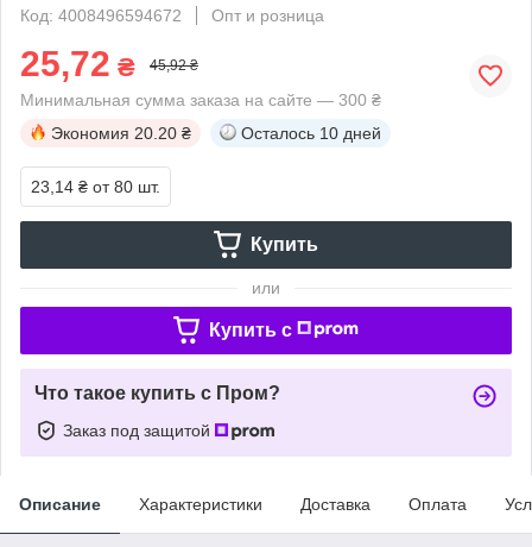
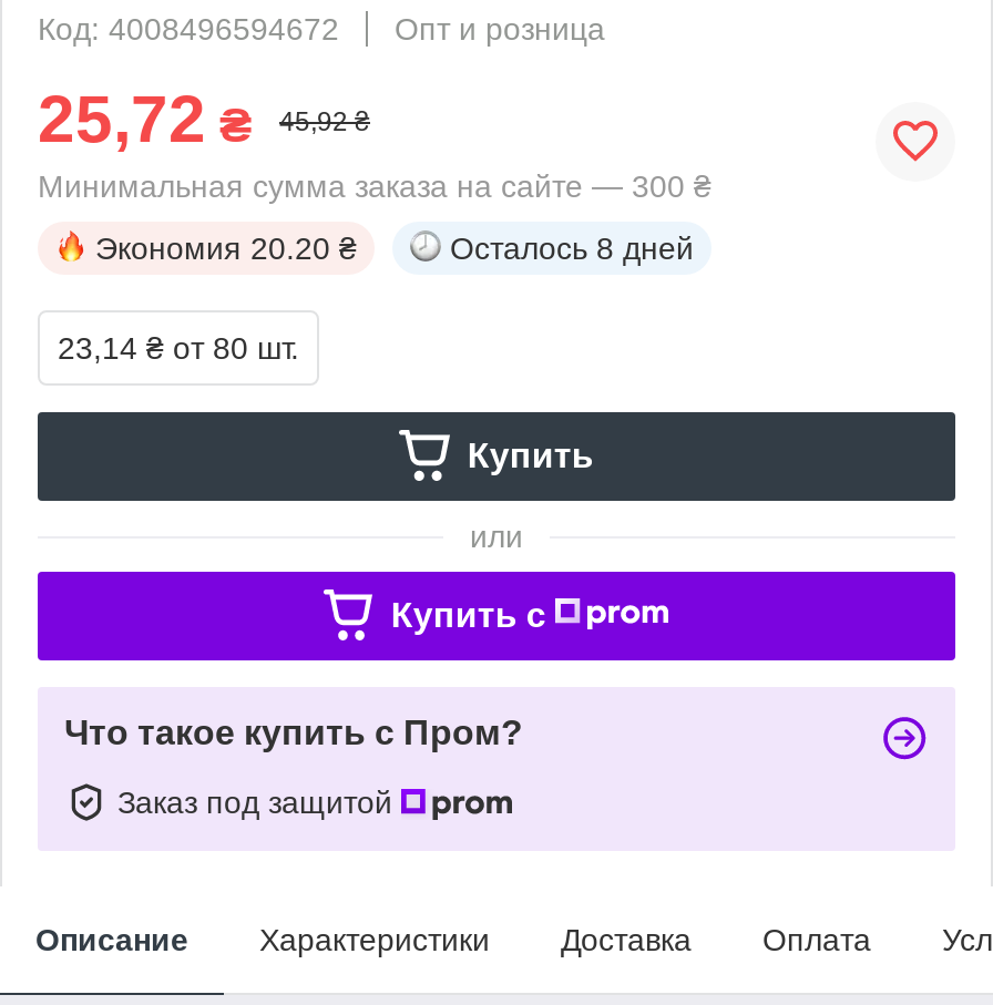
[241,123,381,142] Осталось 10 дней -> [450,230,694,265] Осталось 8 дней

